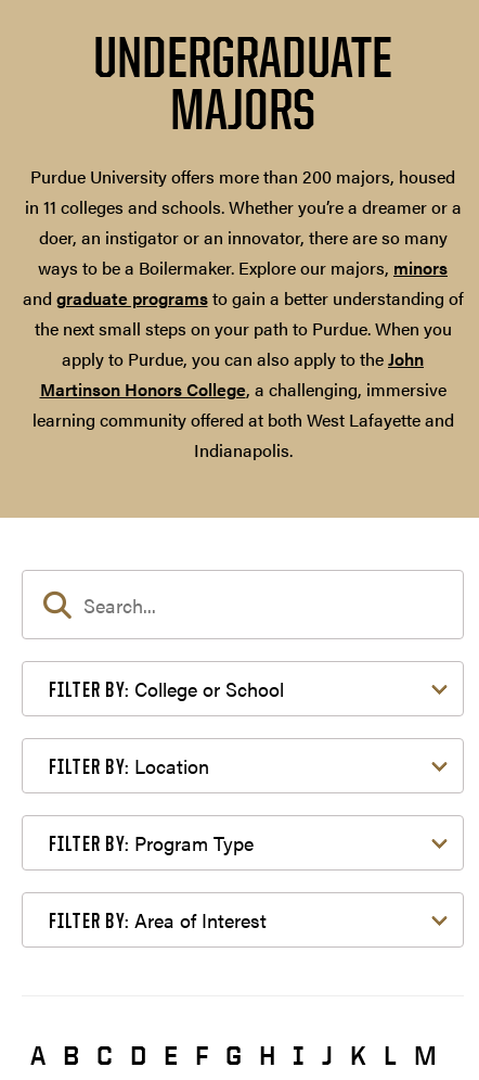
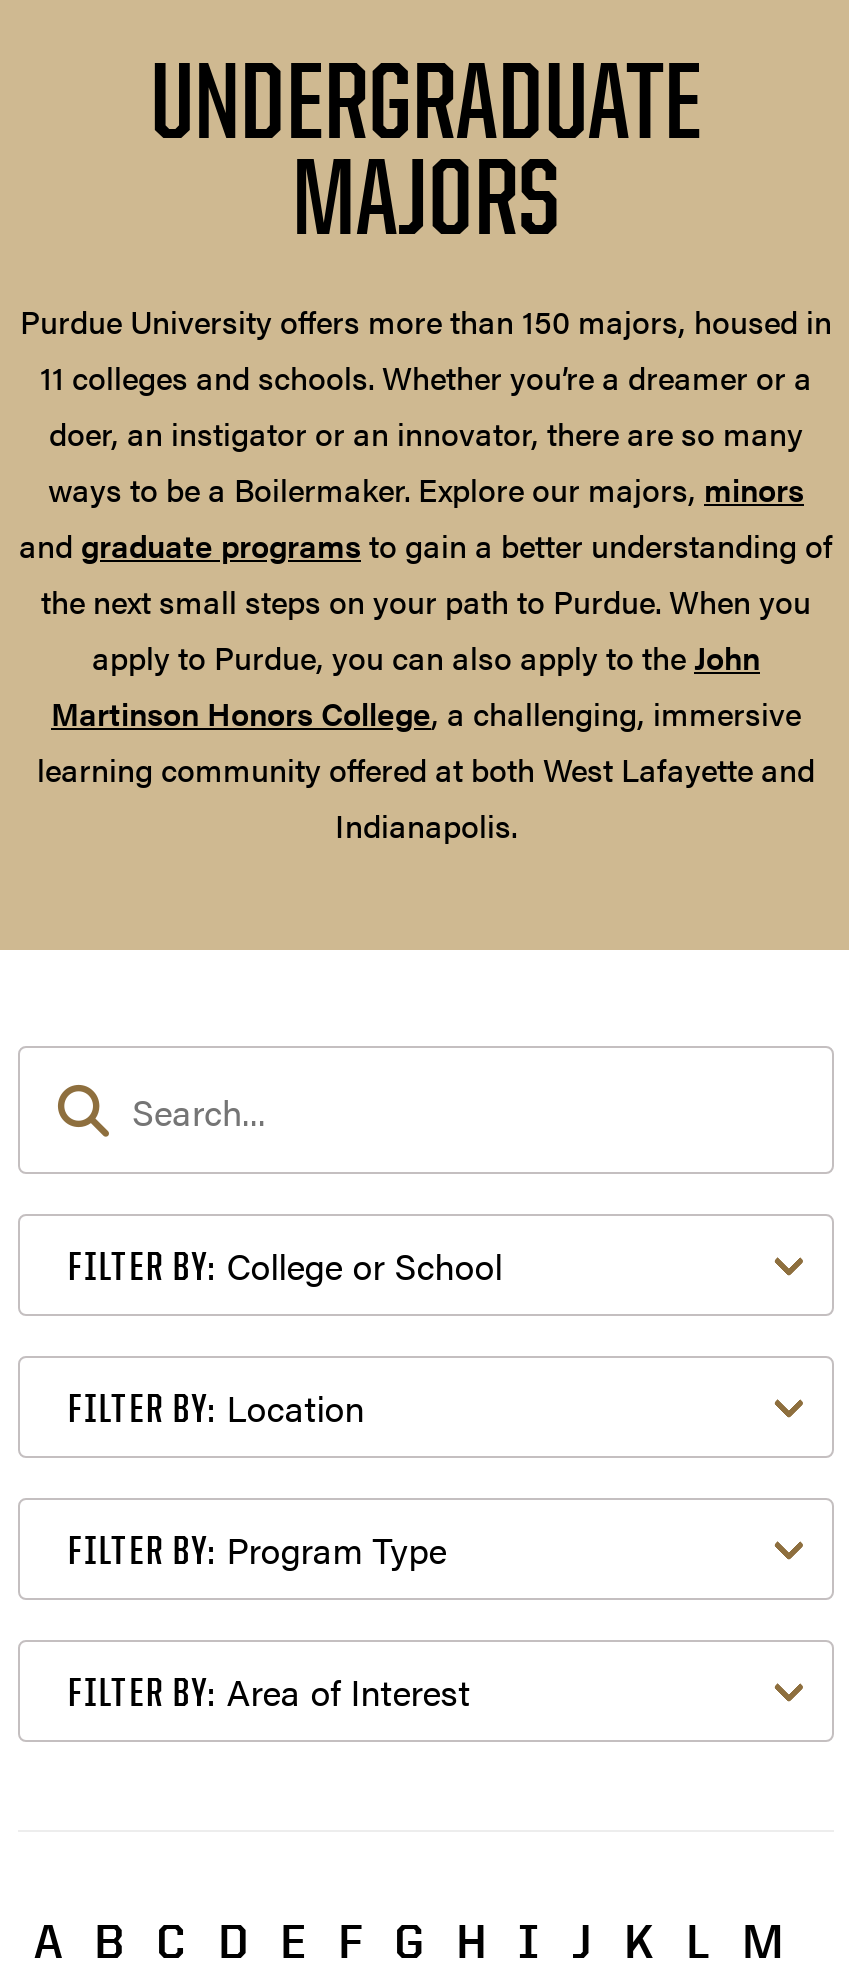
[24,164,461,219] Purdue University offers more than 200 majors, housed | in 11 colleges and schools. Whether you’re a dreamer or a -> [20,298,832,400] Purdue University offers more than 150 majors, housed in | 11 colleges and schools. Whether you’re a dreamer or a

